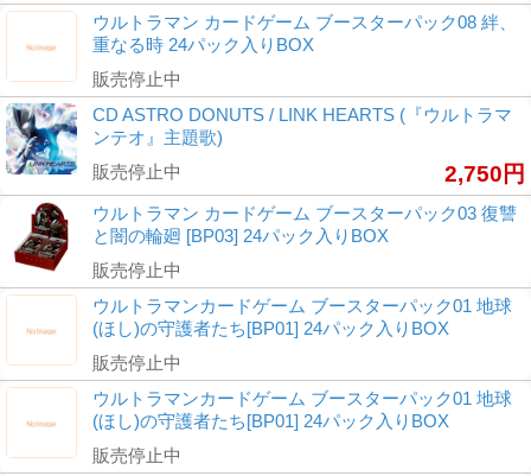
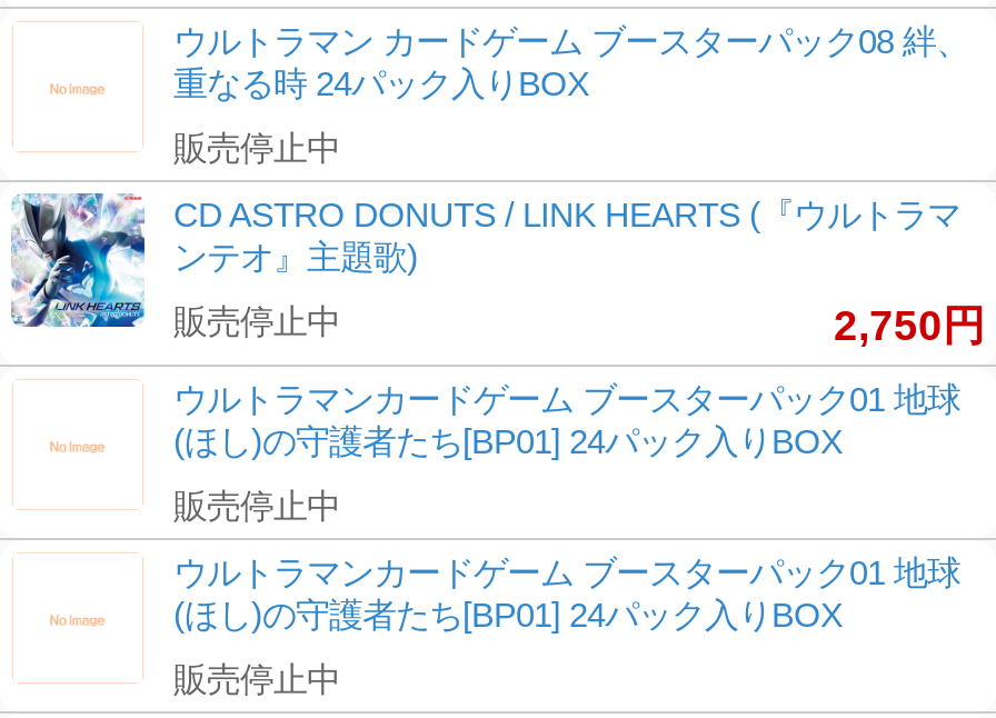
[13,202,517,280] [image] | ウルトラマン カードゲーム ブースターパック03 復讐 | と闇の輪廻 [BP03] 24パック入りBOX | 販売停止中 -> none

